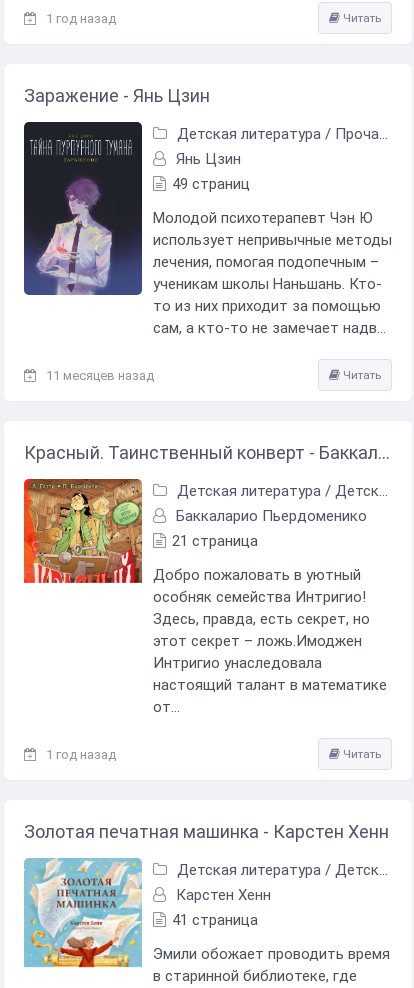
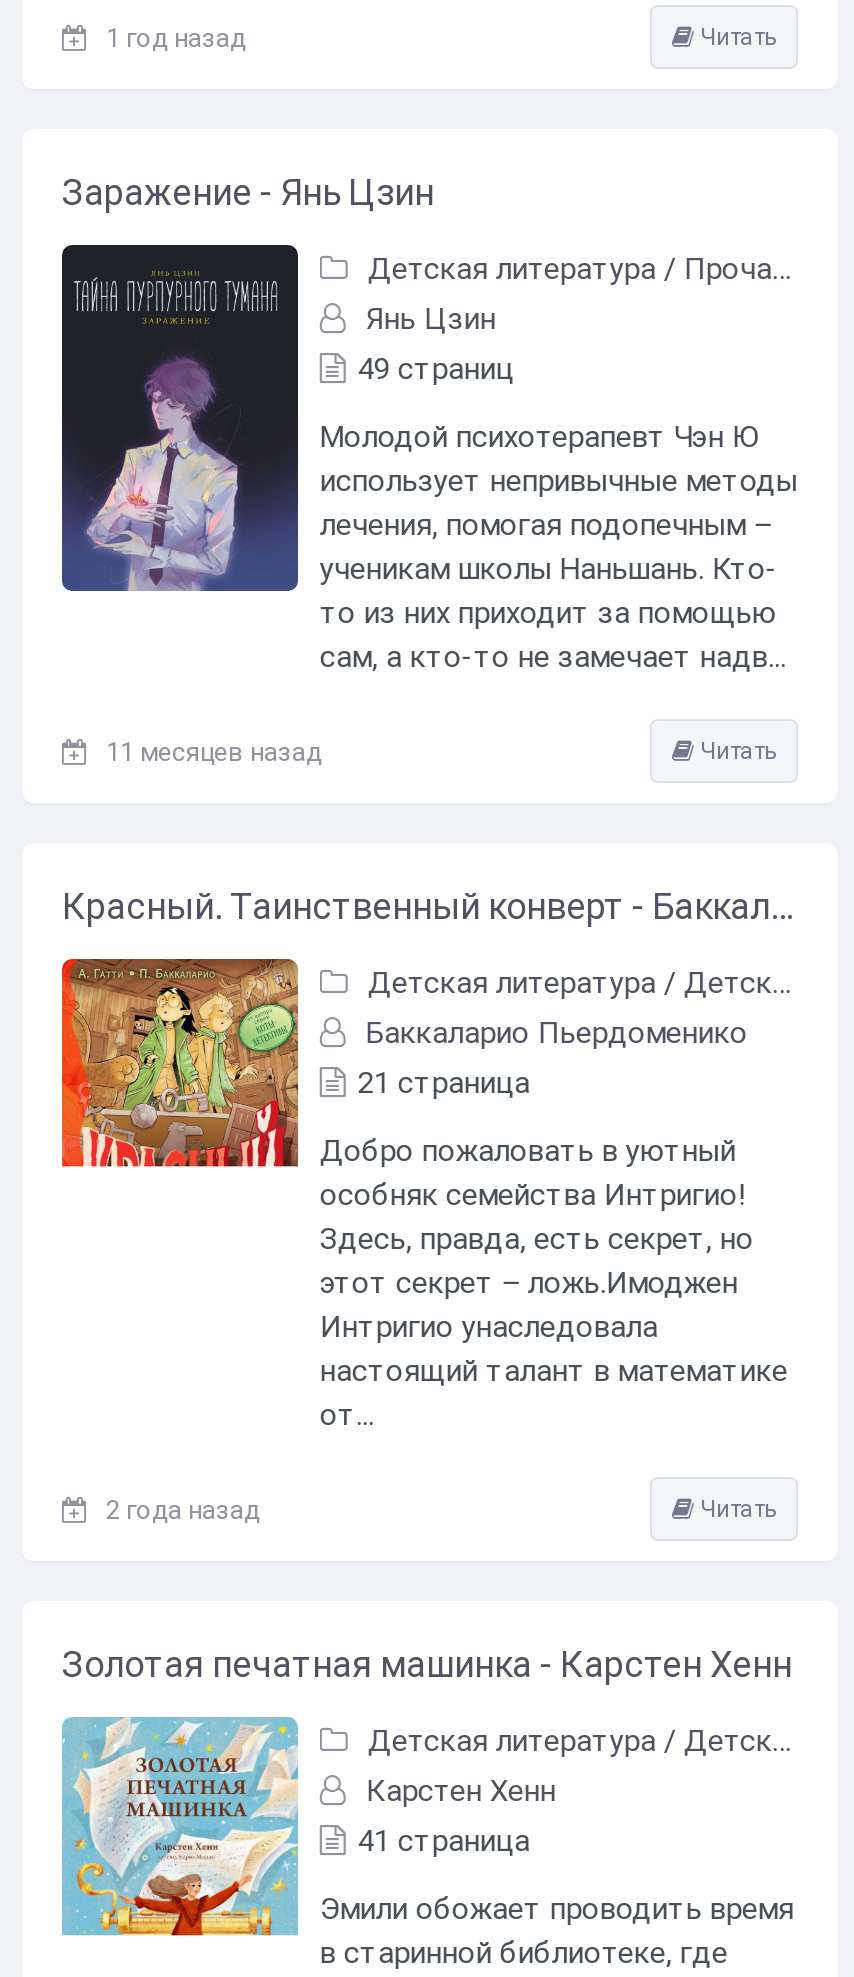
[46,746,116,761] 1 год назад -> [106,1494,260,1524] 2 года назад

